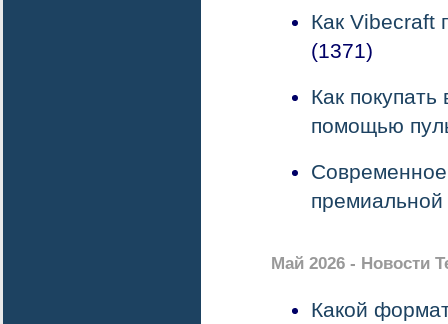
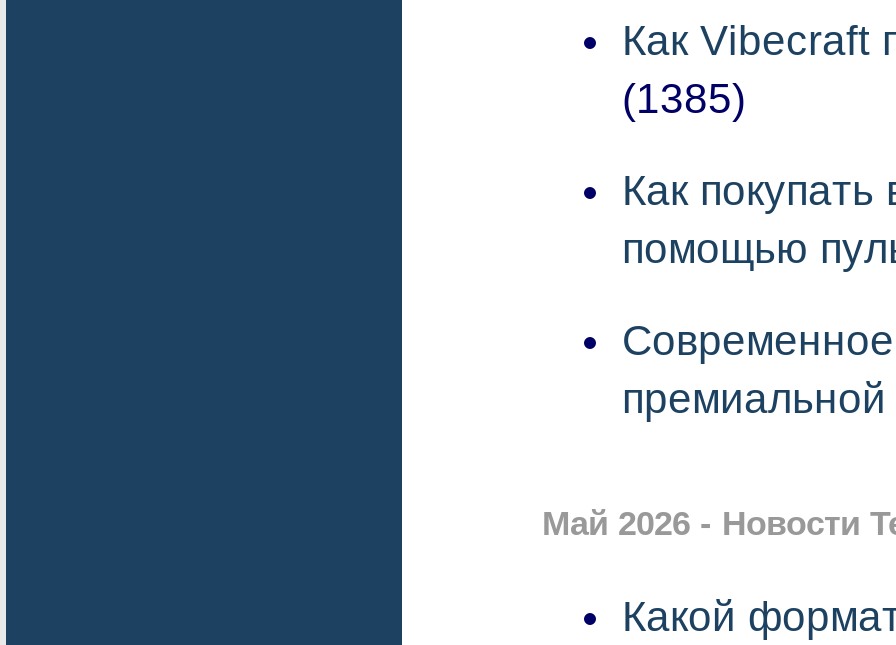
[311,39,373,62] (1371) -> [622,75,746,121] (1385)

